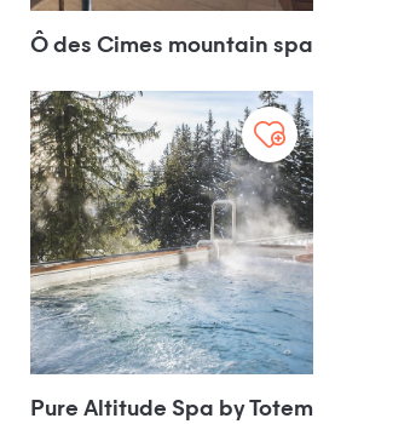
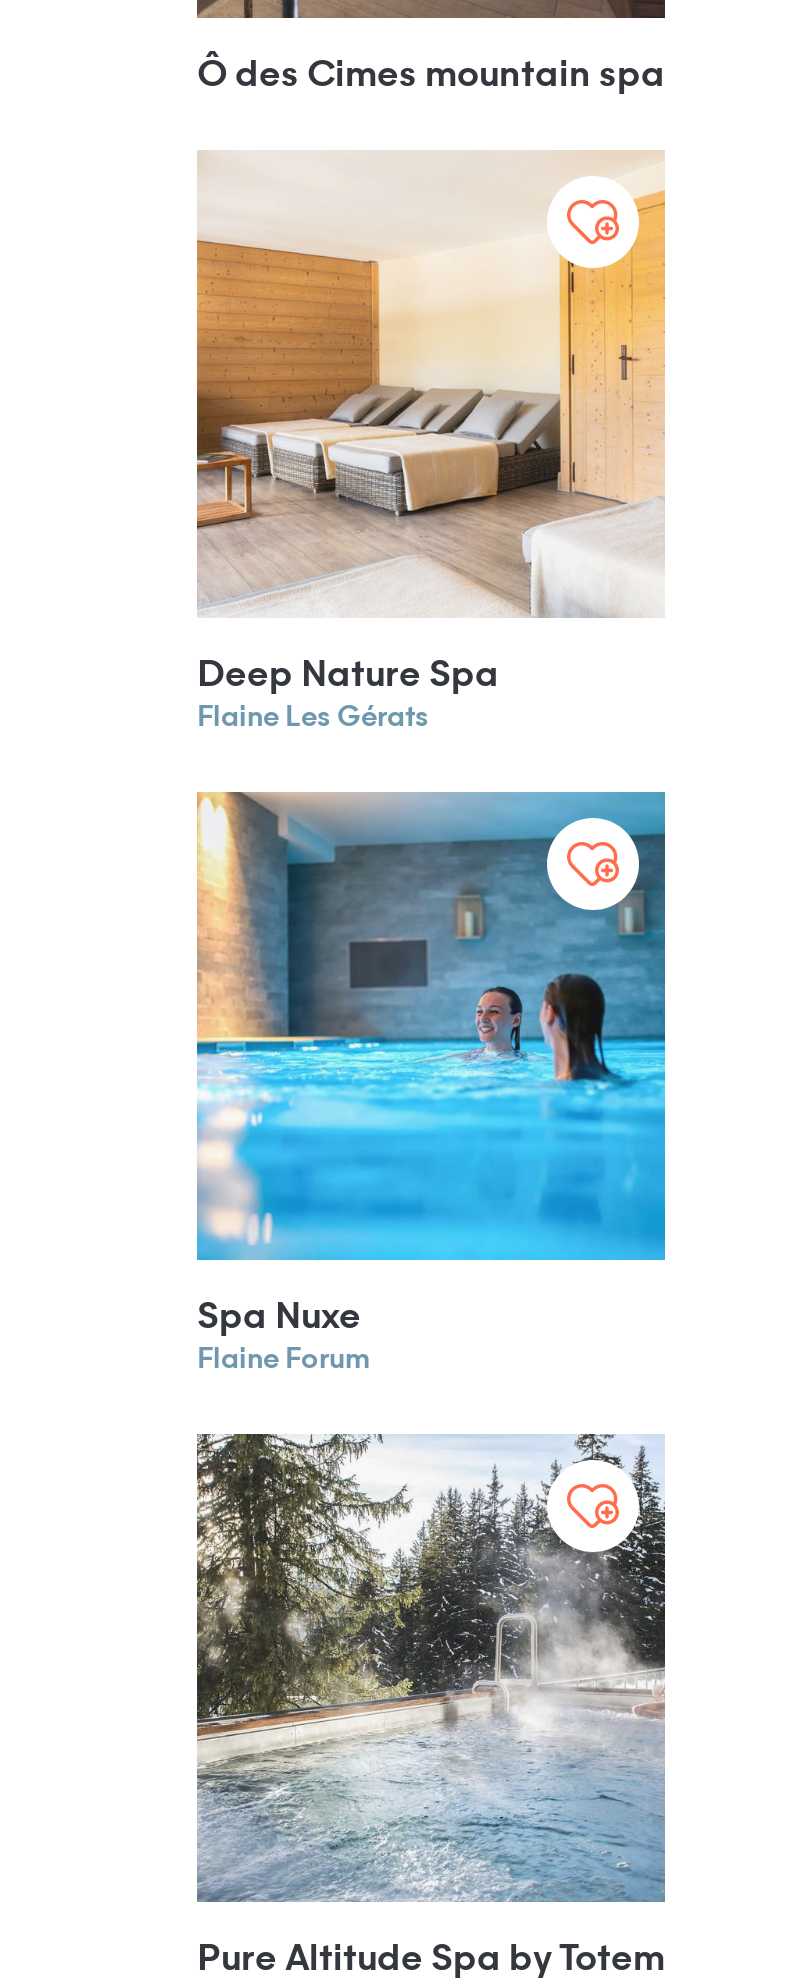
none -> [195,150,667,732] [image] | Deep Nature Spa | Flaine Les Gérats
none -> [195,790,667,1374] [image] | Spa Nuxe | Flaine Forum

